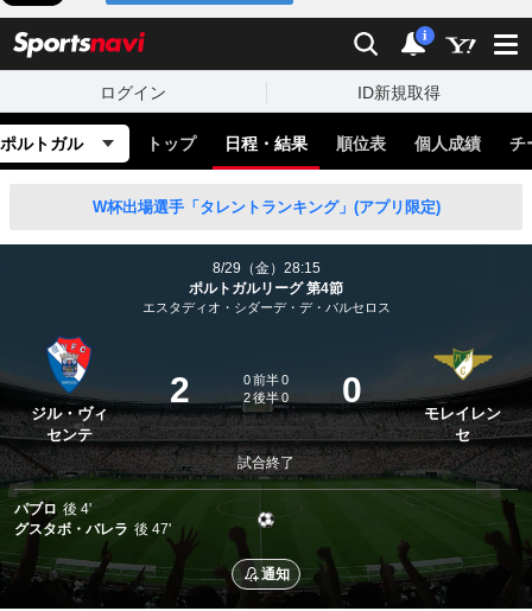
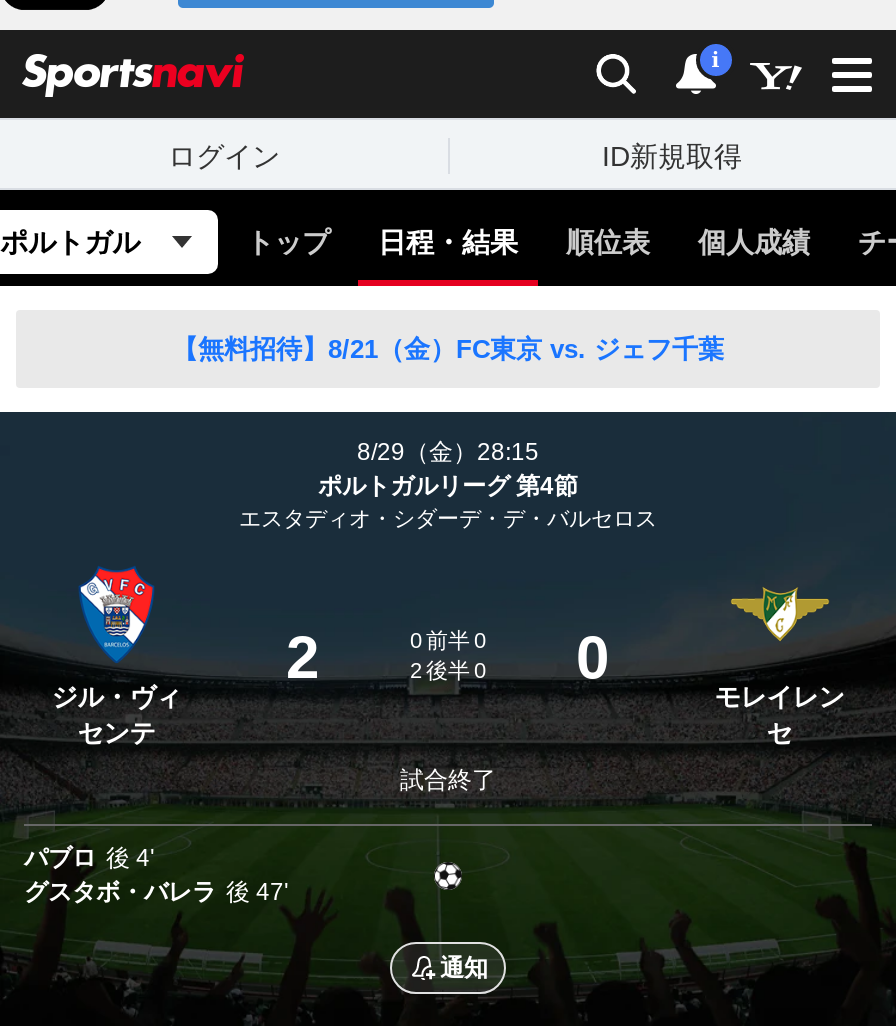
[92,198,440,216] W杯出場選手「タレントランキング」(アプリ限定) -> [172,334,724,364] 【無料招待】8/21（金）FC東京 vs. ジェフ千葉

